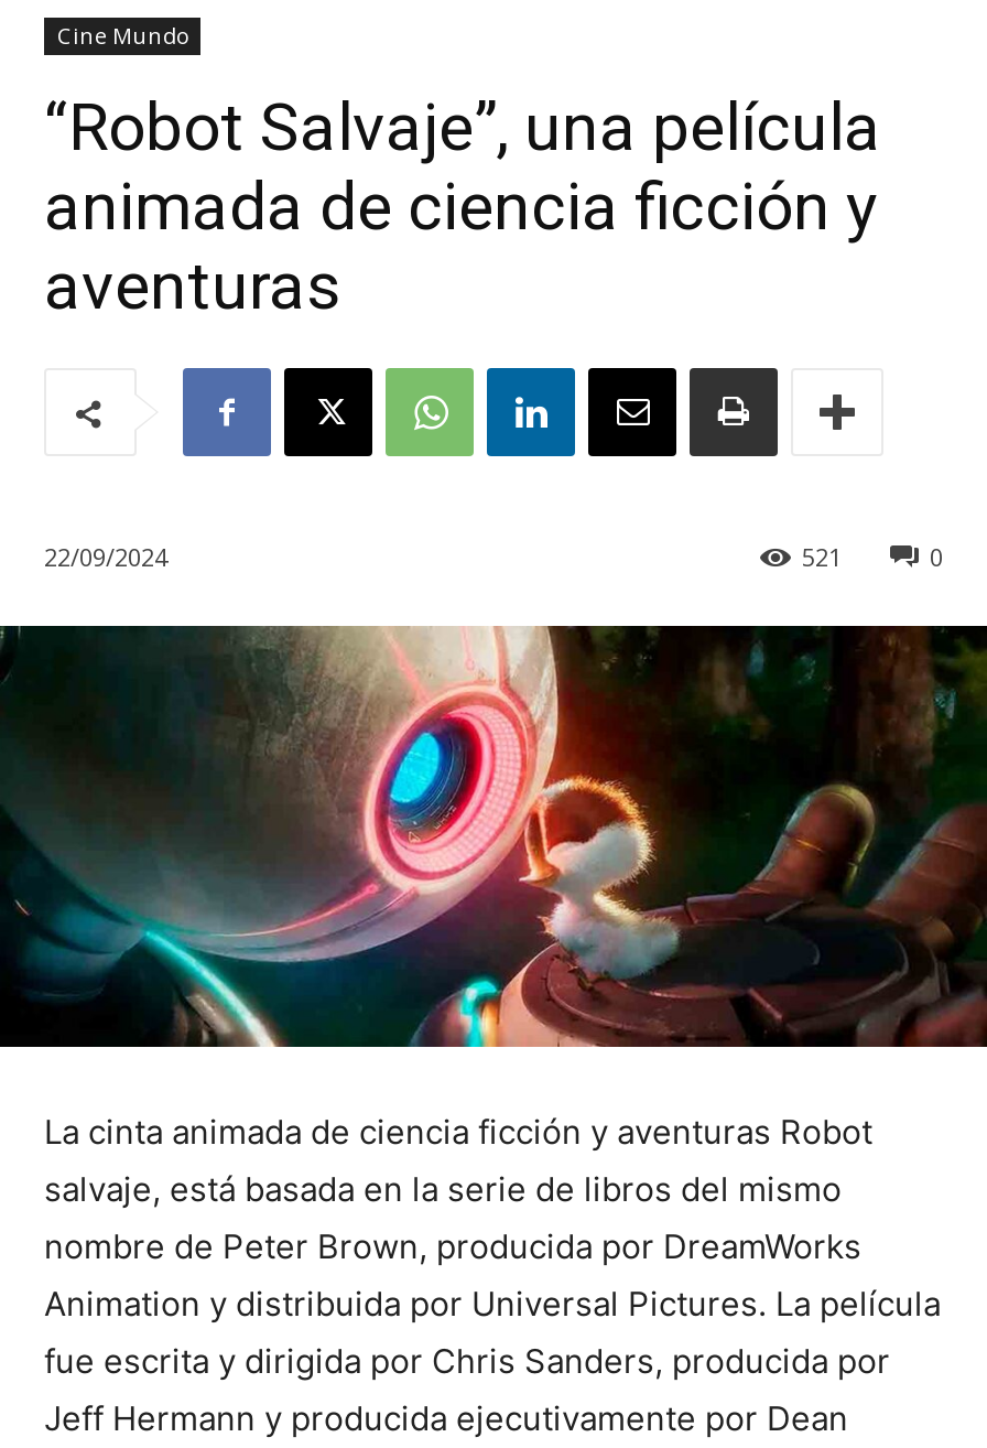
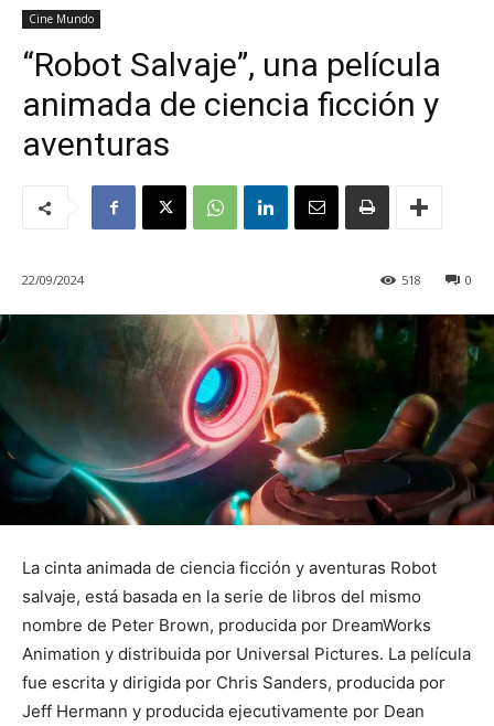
[802,540,842,573] 521 -> [401,272,421,288] 518

